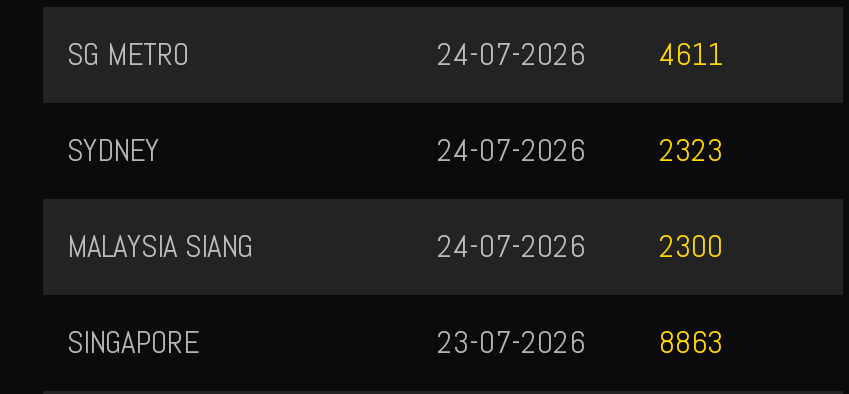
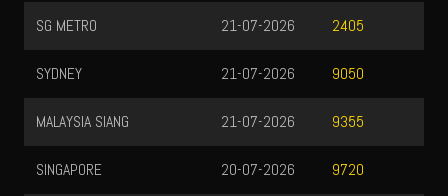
[437,35,585,75] 24-07-2026 -> [221,16,295,36] 21-07-2026
[659,36,723,76] 4611 -> [332,16,364,36] 2405
[437,131,585,171] 24-07-2026 -> [221,64,295,84] 21-07-2026
[659,132,723,172] 2323 -> [332,64,364,84] 9050
[437,227,585,267] 24-07-2026 -> [221,112,295,132] 21-07-2026
[659,228,723,268] 2300 -> [332,112,364,132] 9355
[437,323,585,363] 23-07-2026 -> [221,160,295,180] 20-07-2026
[659,324,723,364] 8863 -> [332,160,364,180] 9720

